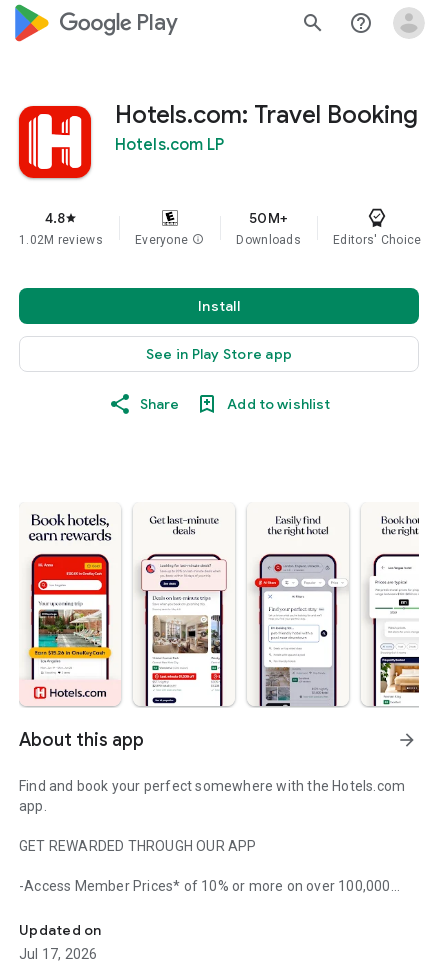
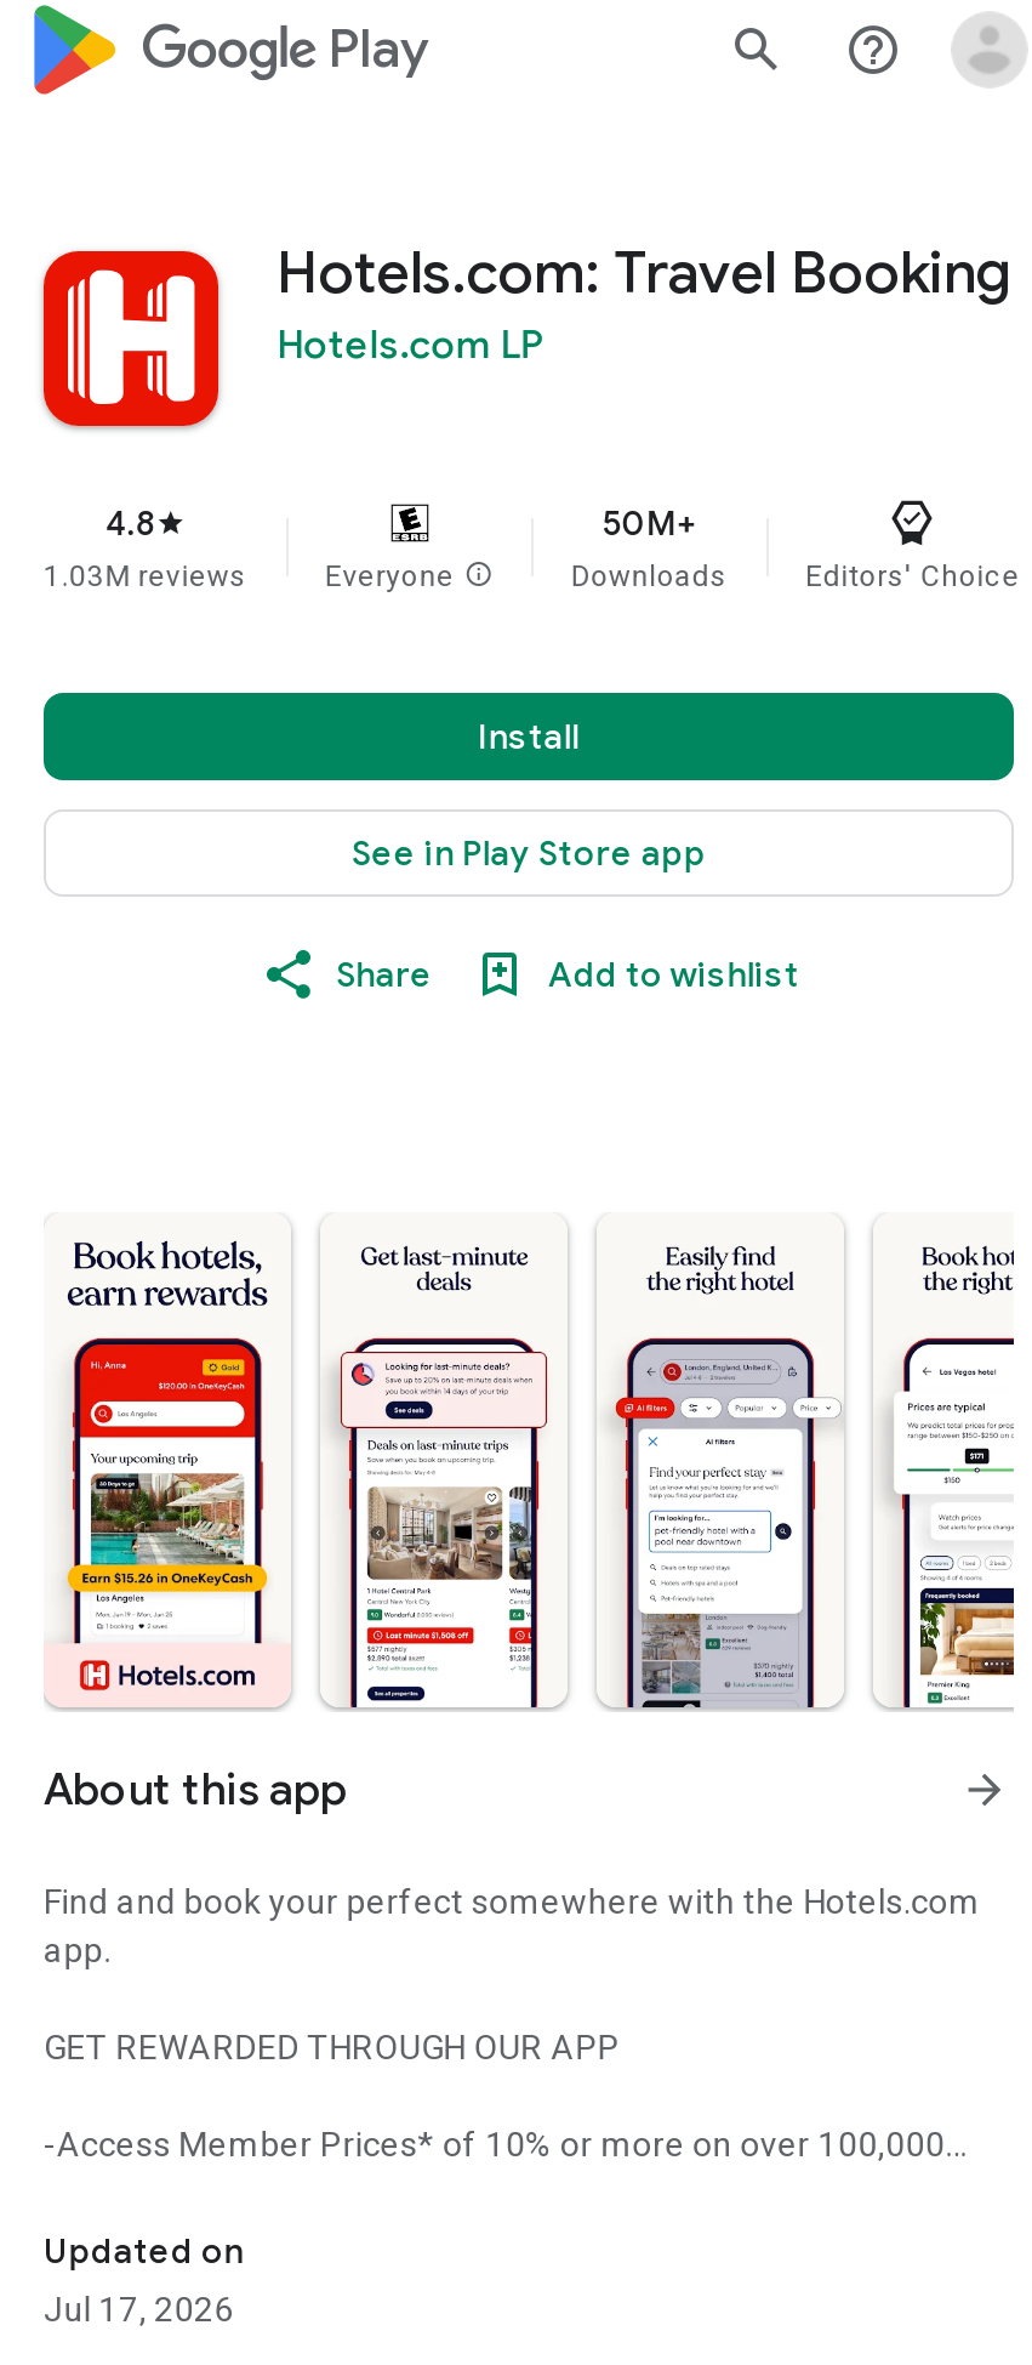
[19,233,103,247] 1.02M reviews -> [44,559,247,593] 1.03M reviews

